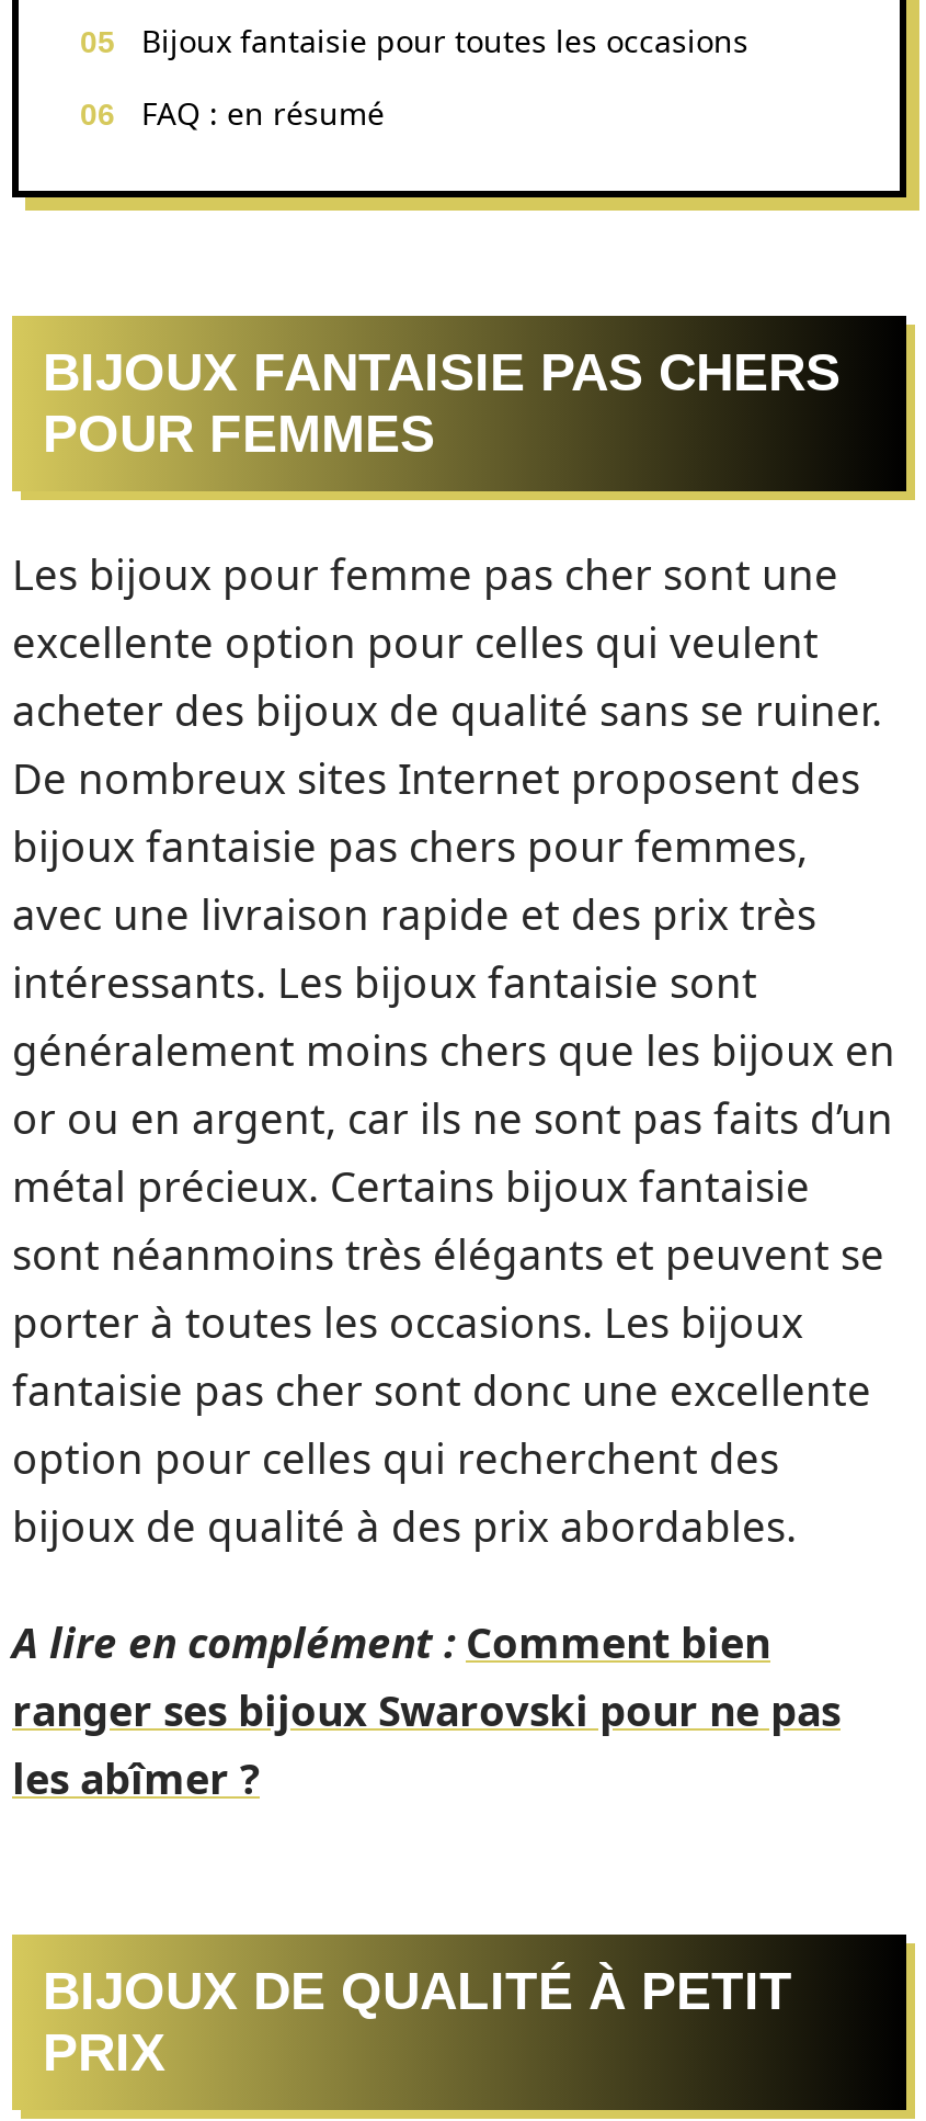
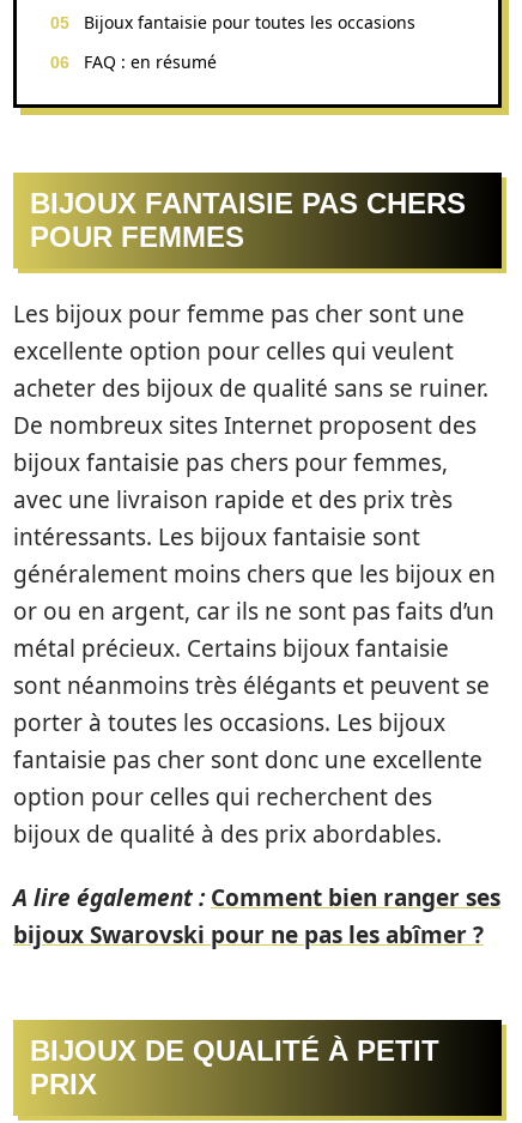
[12,1614,841,1807] A lire en complément : Comment bien | ranger ses bijoux Swarovski pour ne pas | les abîmer ? -> [13,882,500,950] A lire également : Comment bien ranger ses | bijoux Swarovski pour ne pas les abîmer ?

